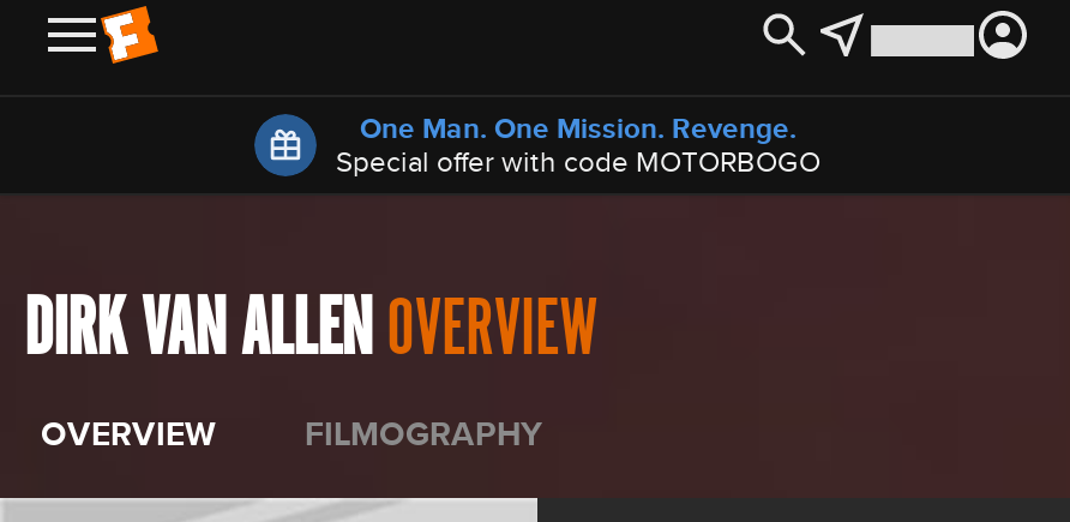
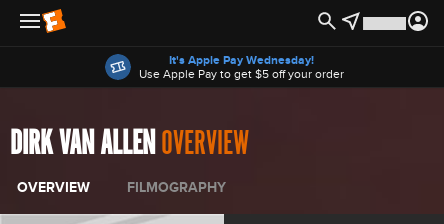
[336,107,820,181] One Man. One Mission. Revenge. | Special offer with code MOTORBOGO -> [138,51,343,82] It's Apple Pay Wednesday! | Use Apple Pay to get $5 off your order

